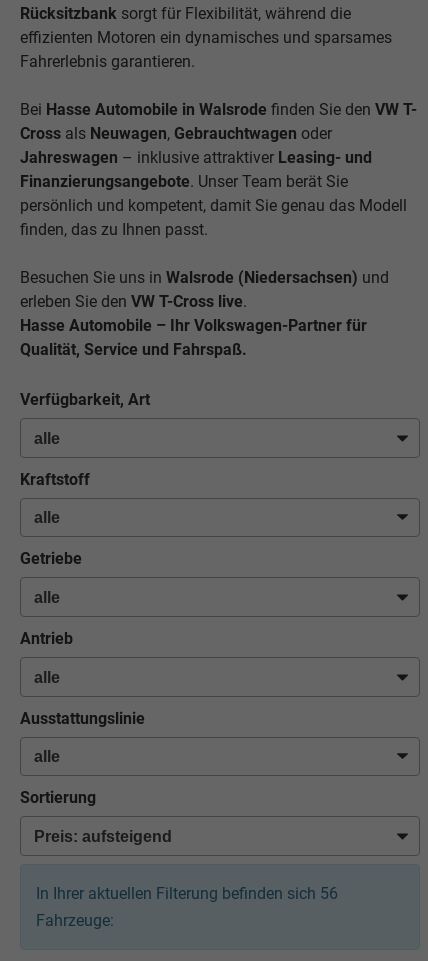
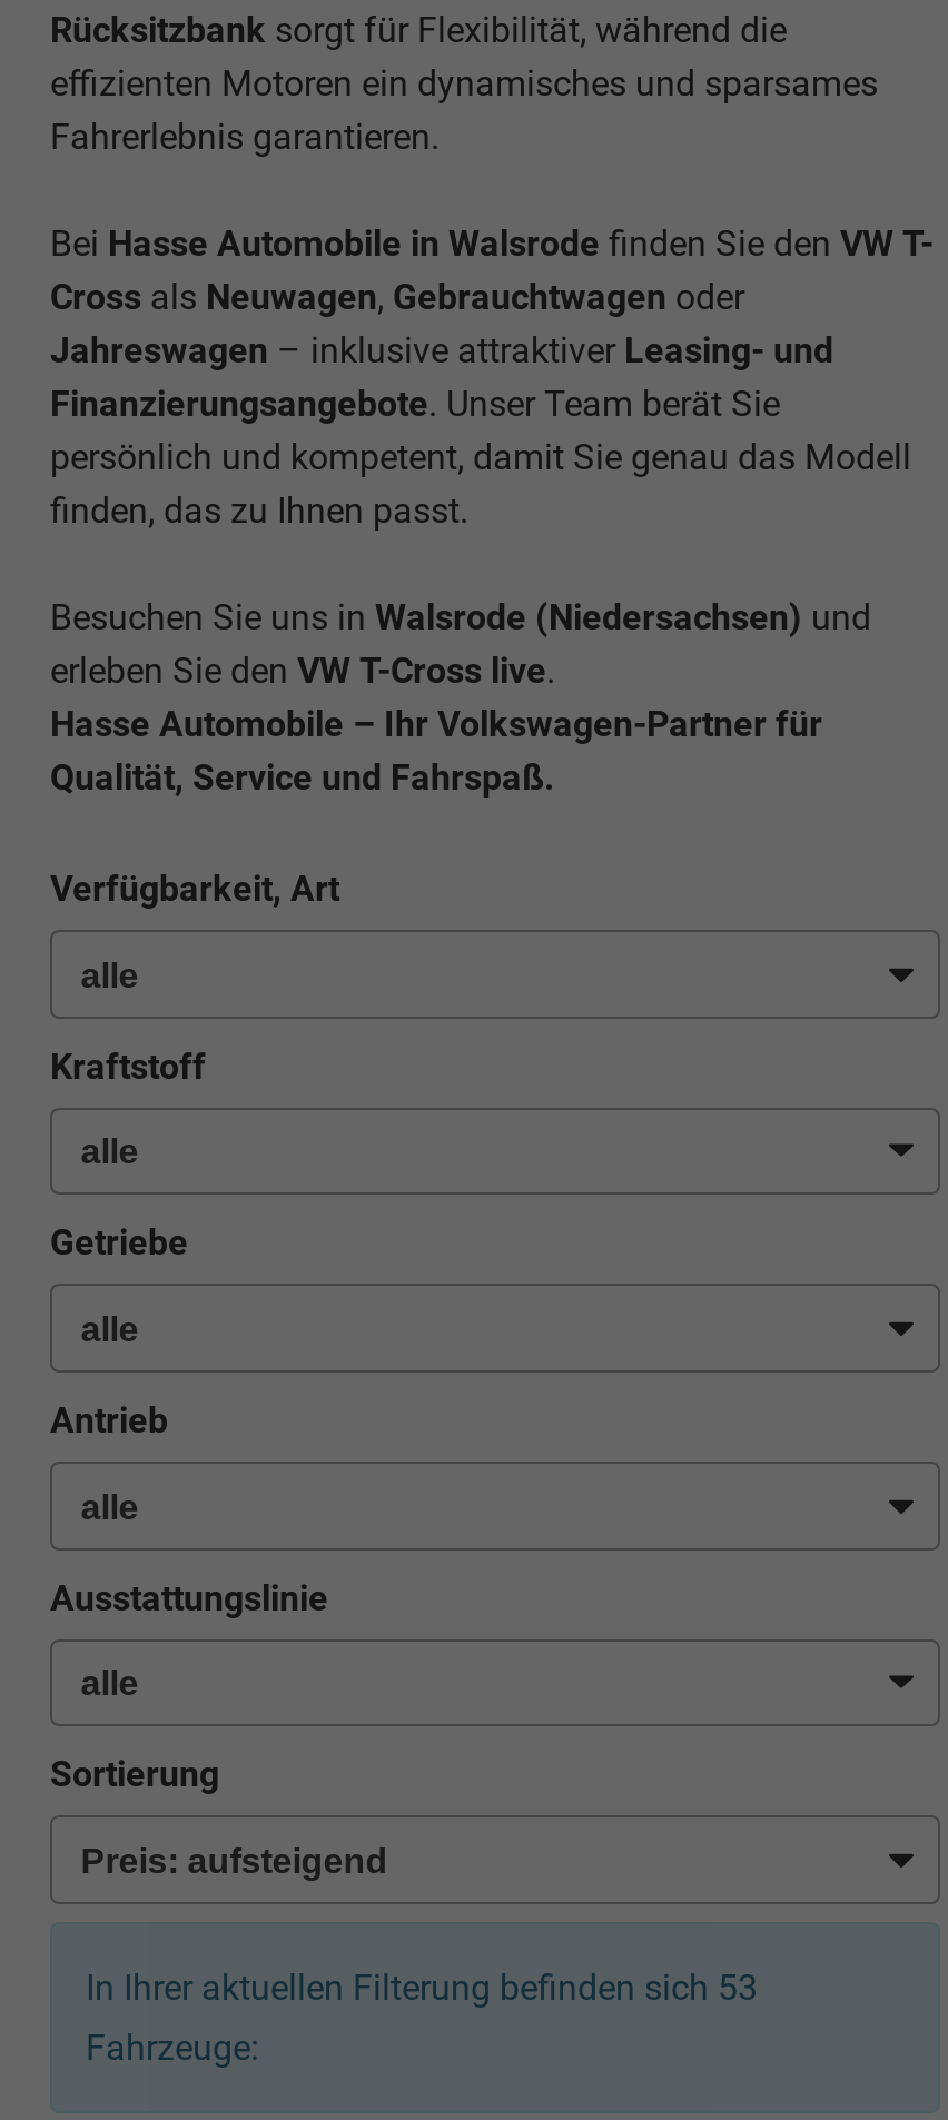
[36,884,338,903] In Ihrer aktuellen Filterung befinden sich 56 -> [86,1966,758,2008] In Ihrer aktuellen Filterung befinden sich 53

